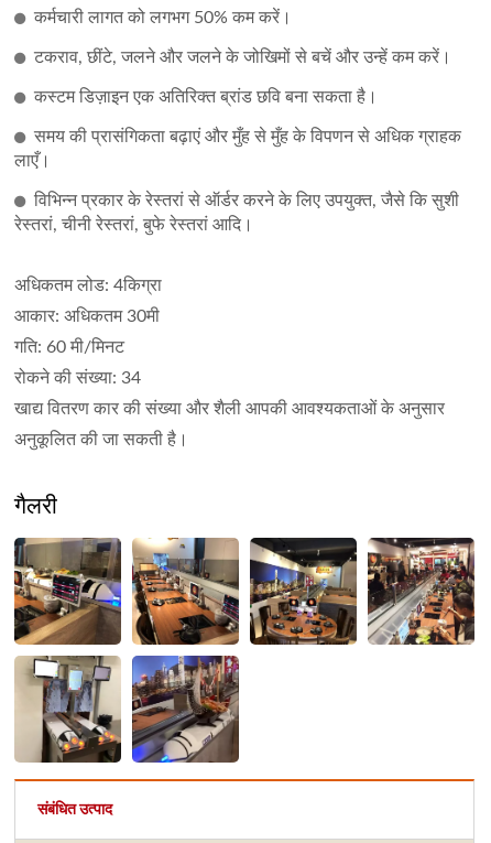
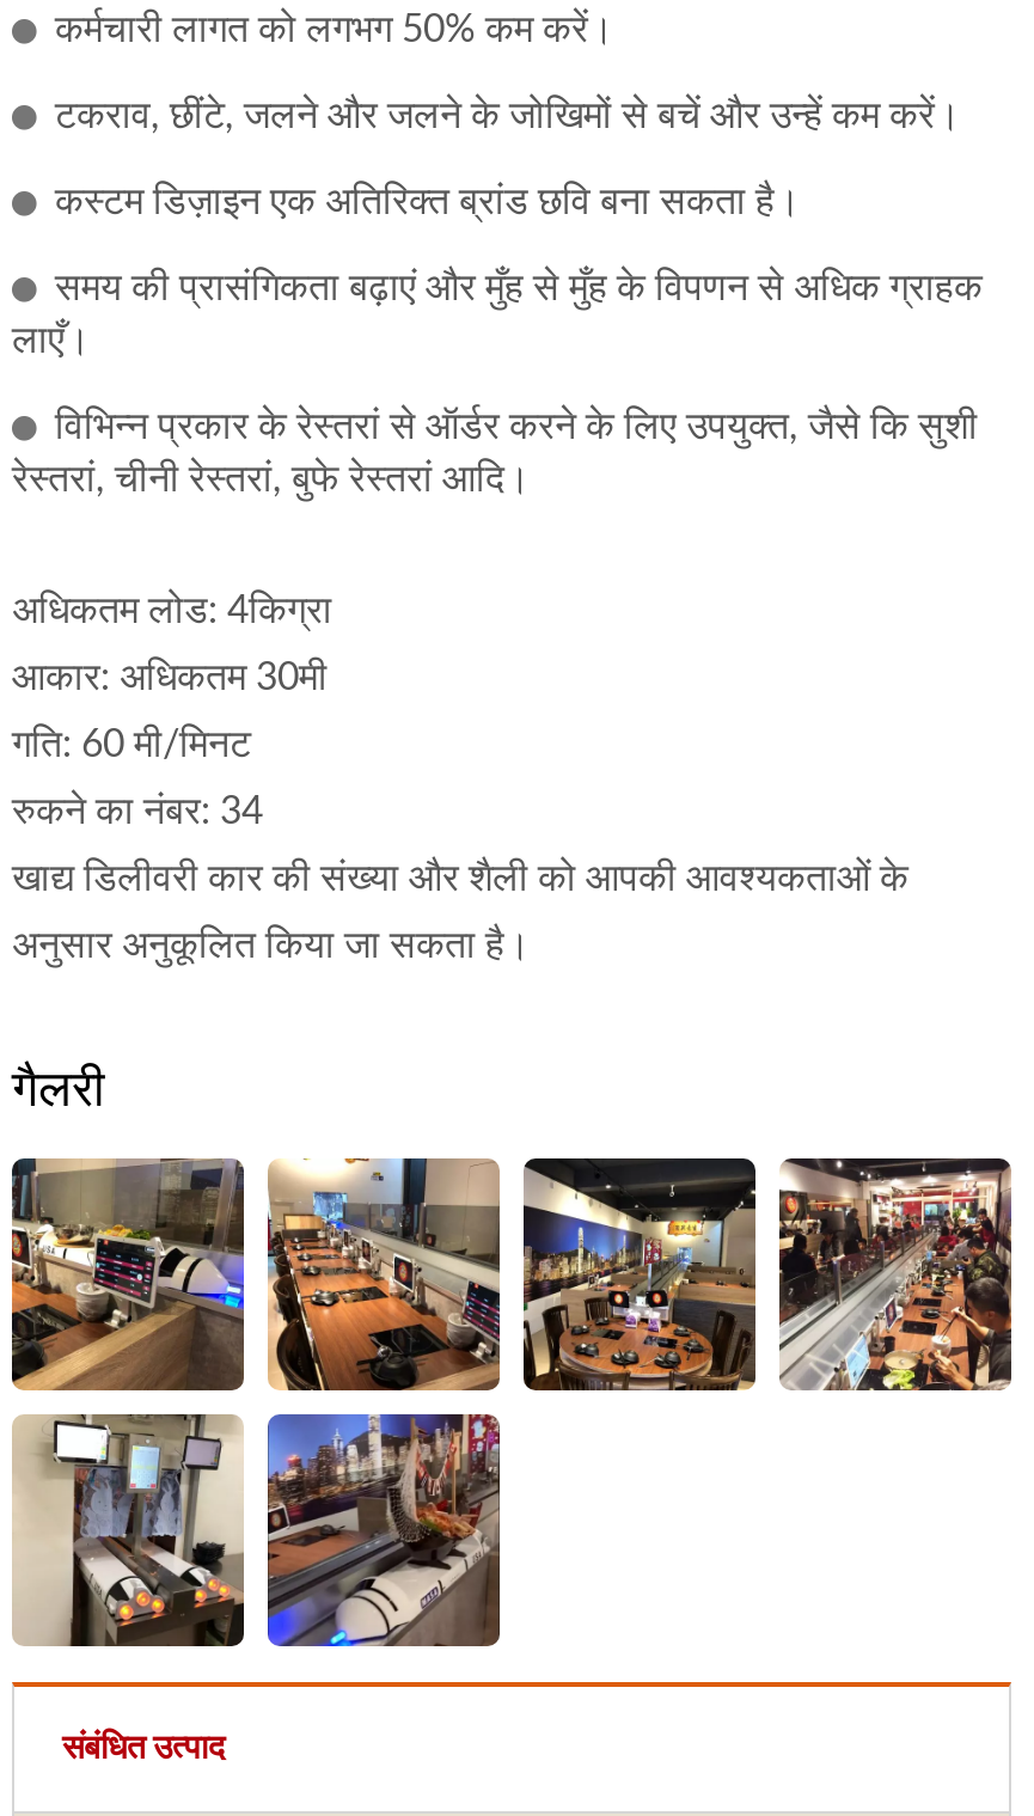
[14,370,141,387] रोकने की संख्या: 34 -> [12,794,263,832] रुकने का नंबर: 34
[14,400,445,418] खाद्य वितरण कार की संख्या और शैली आपकी आवश्यकताओं के अनुसार -> [12,861,908,899] खाद्य डिलीवरी कार की संख्या और शैली को आपकी आवश्यकताओं के
[14,431,188,449] अनुकूलित की जा सकती है। -> [12,927,531,966] अनुसार अनुकूलित किया जा सकता है।

